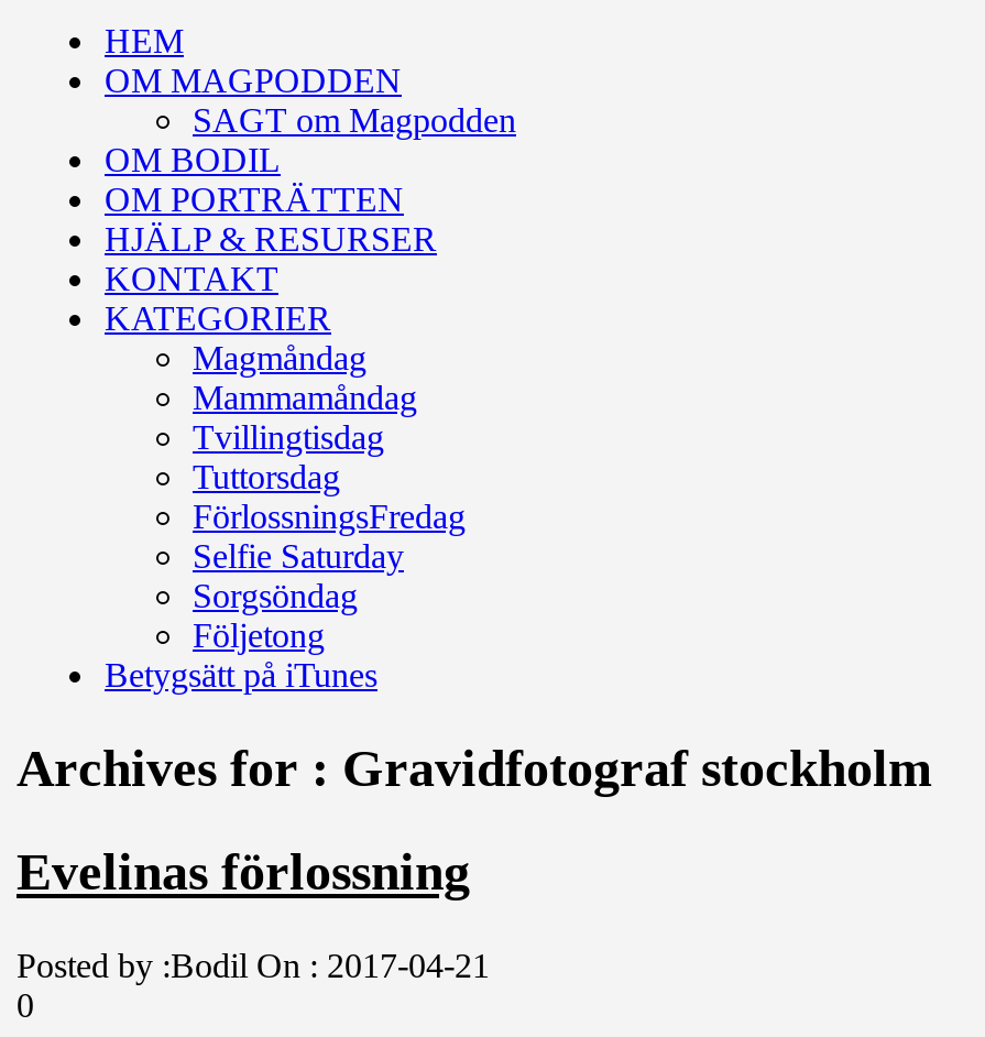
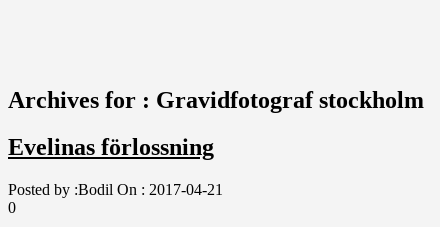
[105,22,516,694] HEM | OM MAGPODDEN | SAGT om Magpodden | OM BODIL | OM PORTRÄTTEN | HJÄLP & RESURSER | KONTAKT | KATEGORIER | Magmåndag | Mammamåndag | Tvillingtisdag | Tuttorsdag | FörlossningsFredag | Selfie Saturday | Sorgsöndag | Följetong | Betygsätt på iTunes -> none

